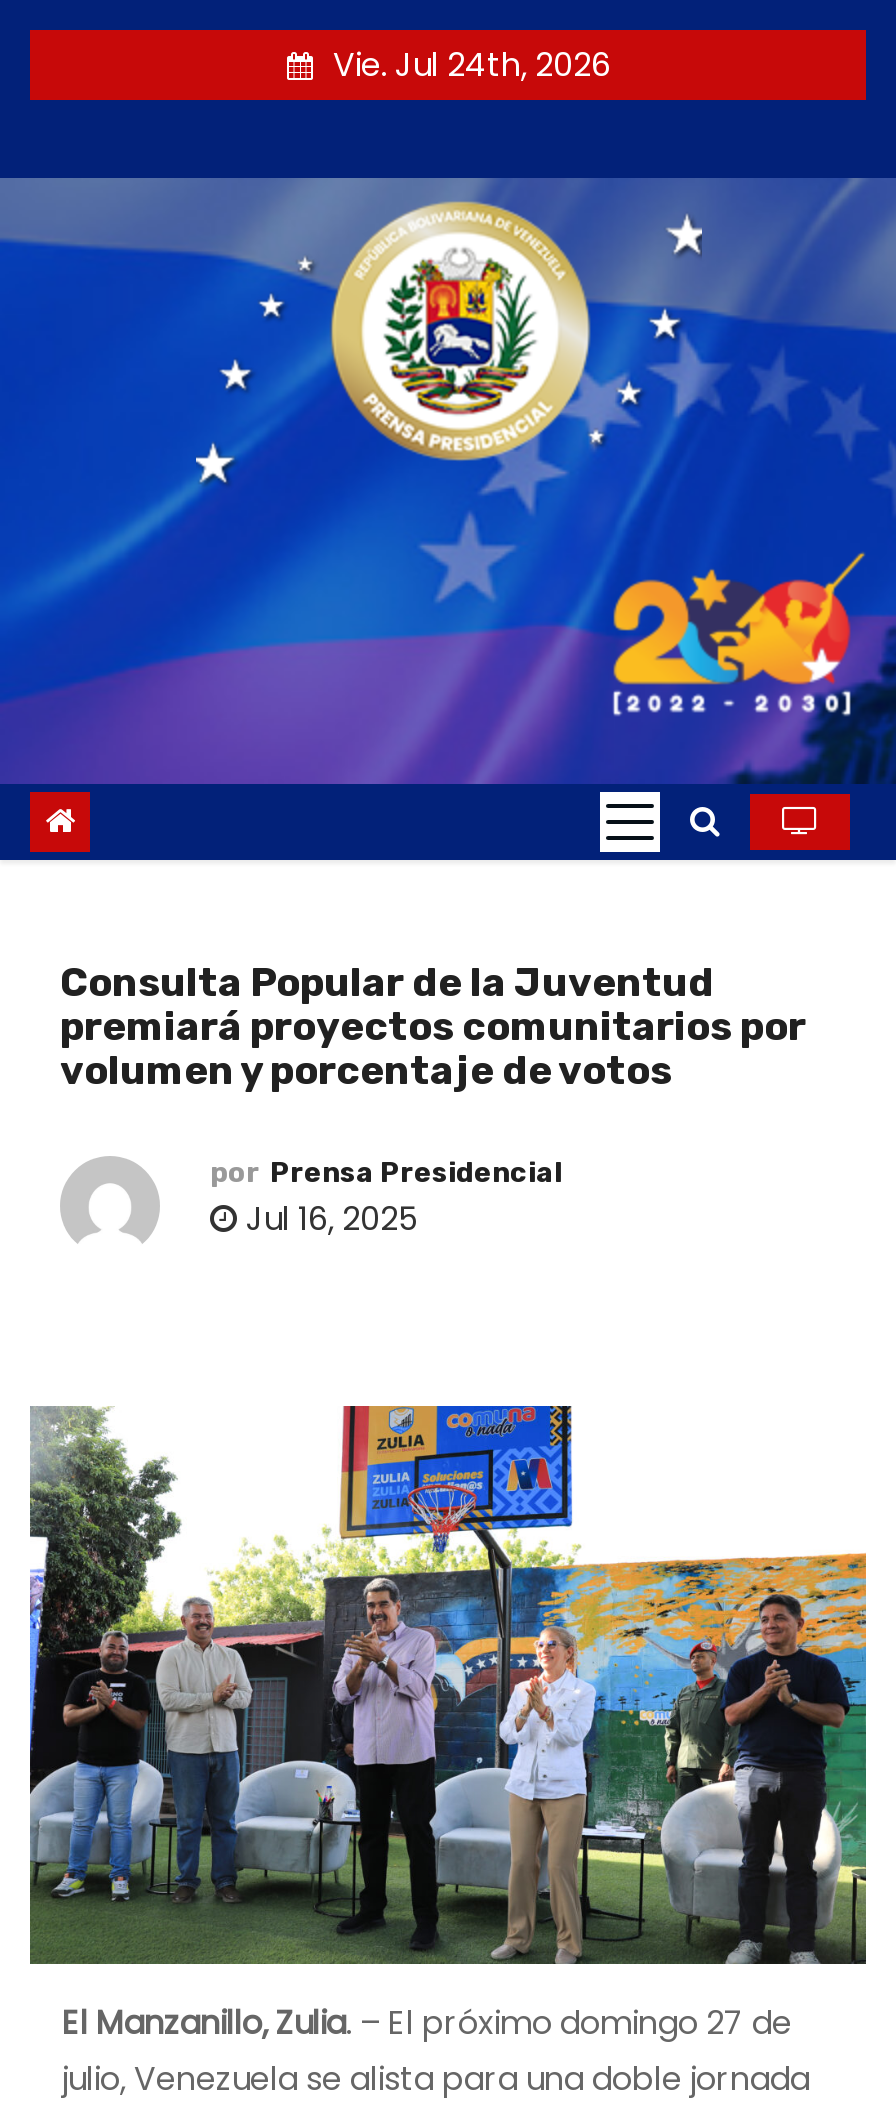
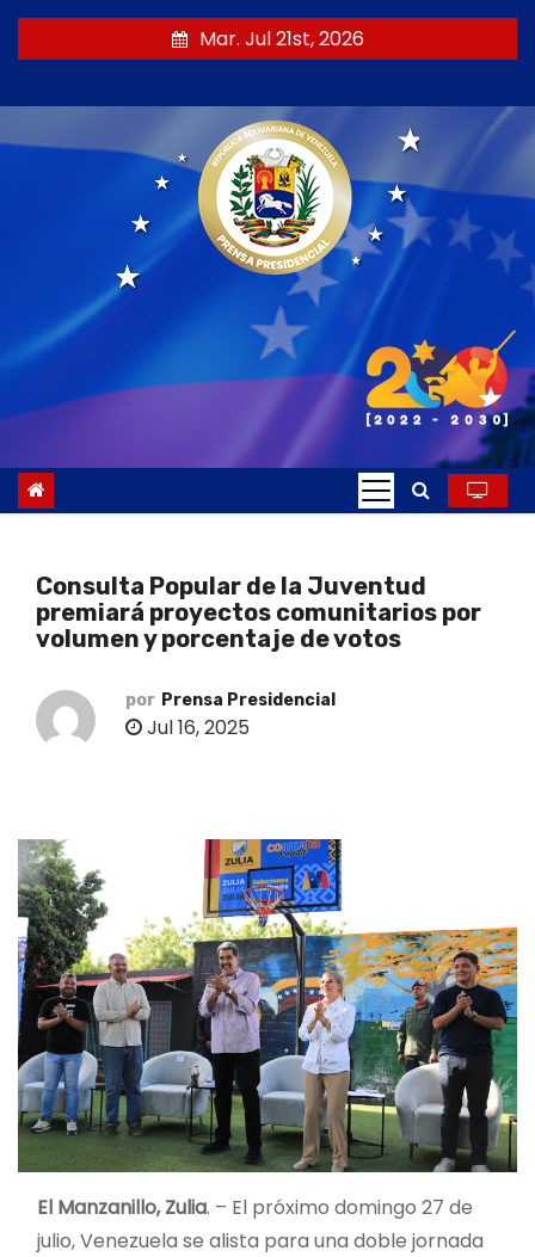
[333,42,611,88] Vie. Jul 24th, 2026 -> [199,25,364,53] Mar. Jul 21st, 2026

